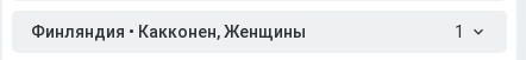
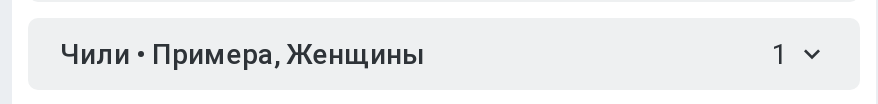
[31,22,306,41] Финляндия • Какконен, Женщины -> [60,38,424,70] Чили • Примера, Женщины

